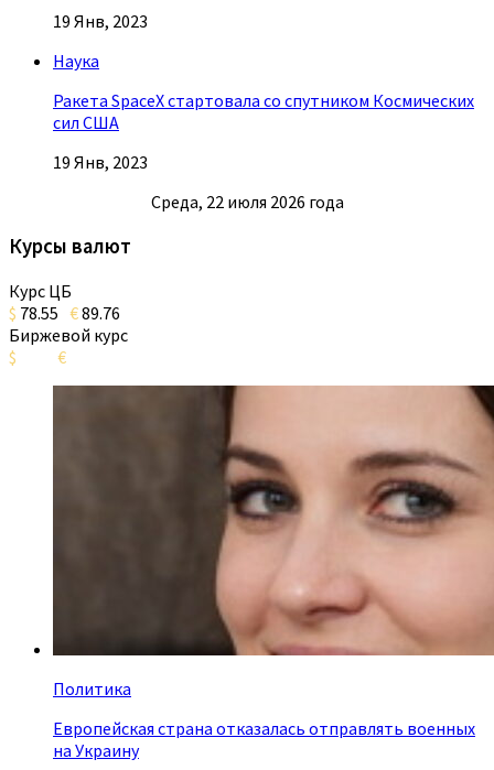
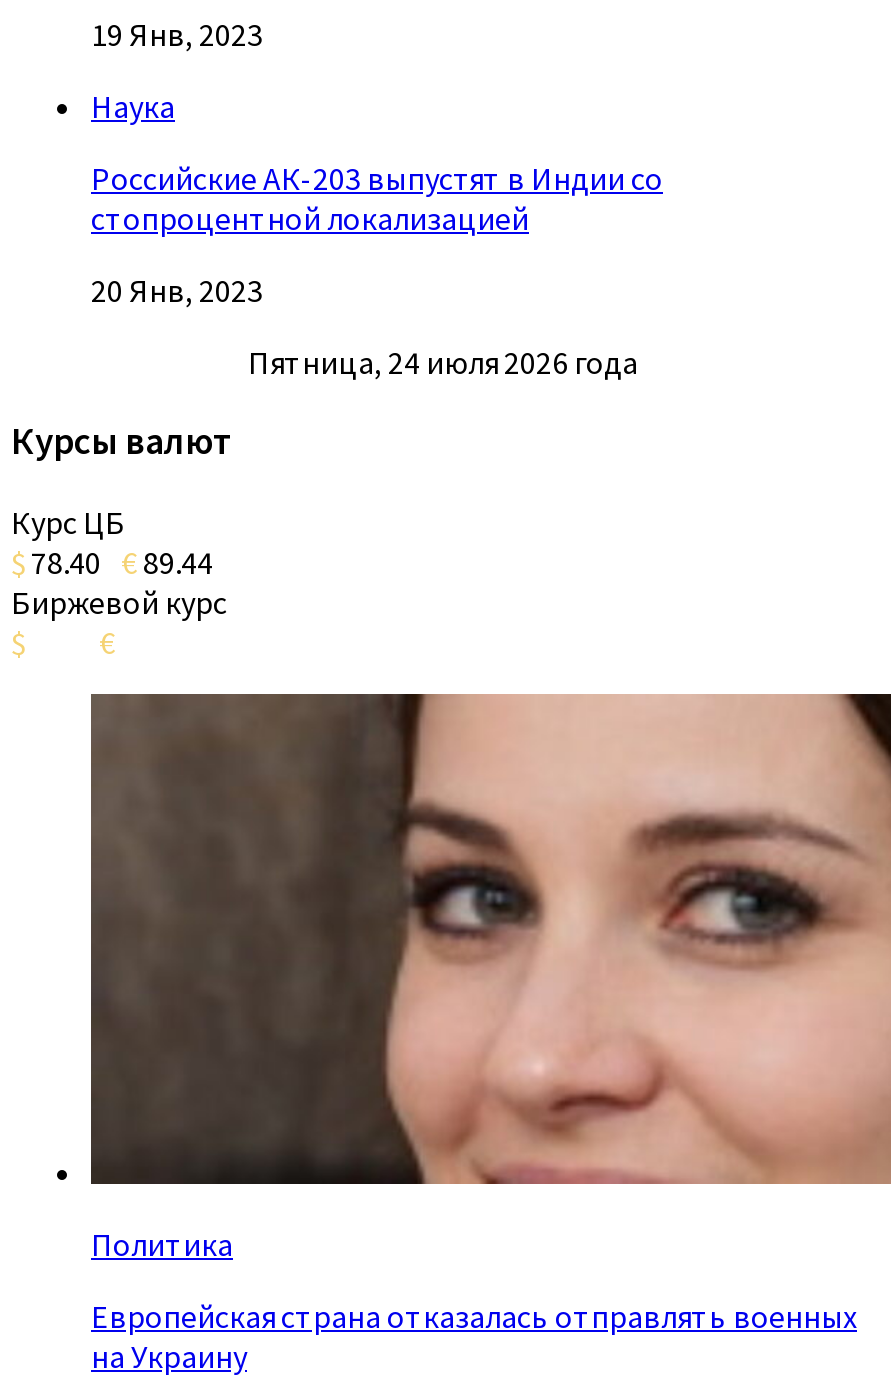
[53,90,474,134] Ракета SpaceX стартовала со спутником Космических | сил США -> [91,158,663,238] Российские АК-203 выпустят в Индии со | стопроцентной локализацией
[53,151,148,173] 19 Янв, 2023 -> [91,270,263,310] 20 Янв, 2023
[151,191,343,213] Среда, 22 июля 2026 года -> [248,342,638,382] Пятница, 24 июля 2026 года
[9,302,120,324] $ 78.55 € 89.76 -> [11,542,213,582] $ 78.40 € 89.44

